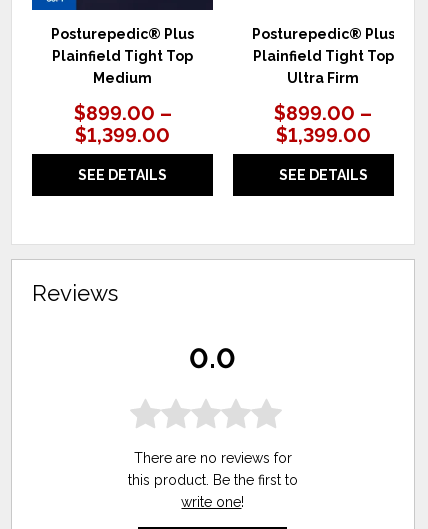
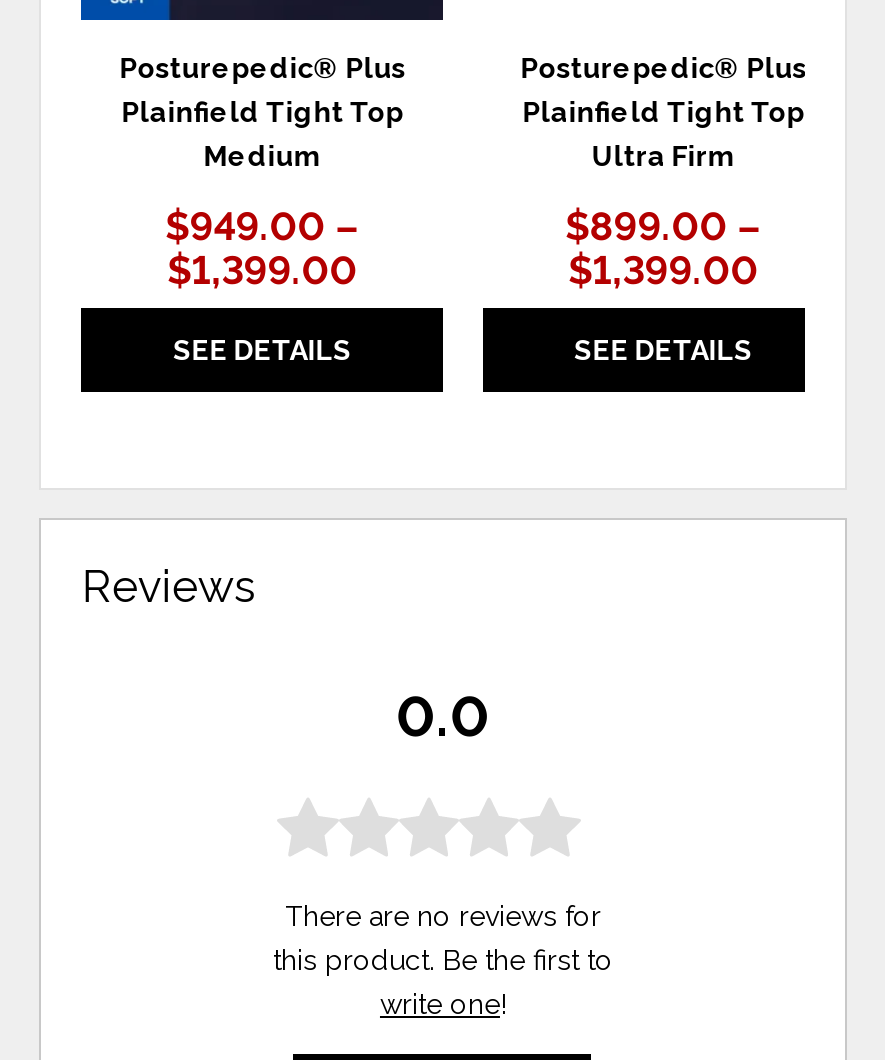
[74,102,172,125] $899.00 – -> [165,205,359,251] $949.00 –

